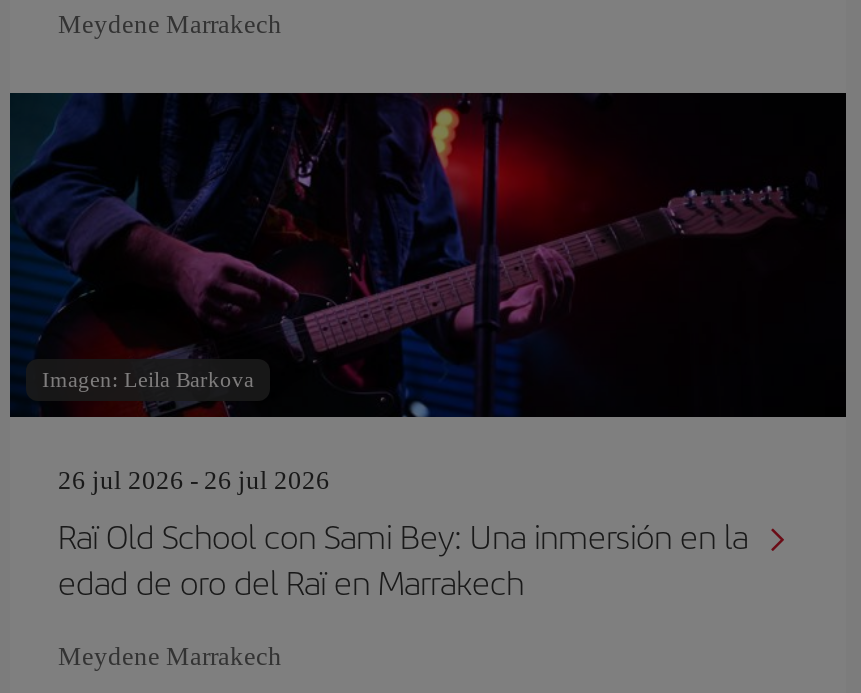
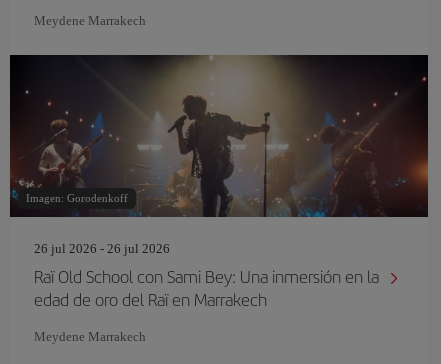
[8,91,848,419] [image] | Imagen: Leila Barkova -> [9,54,429,218] [image] | Imagen: Gorodenkoff

